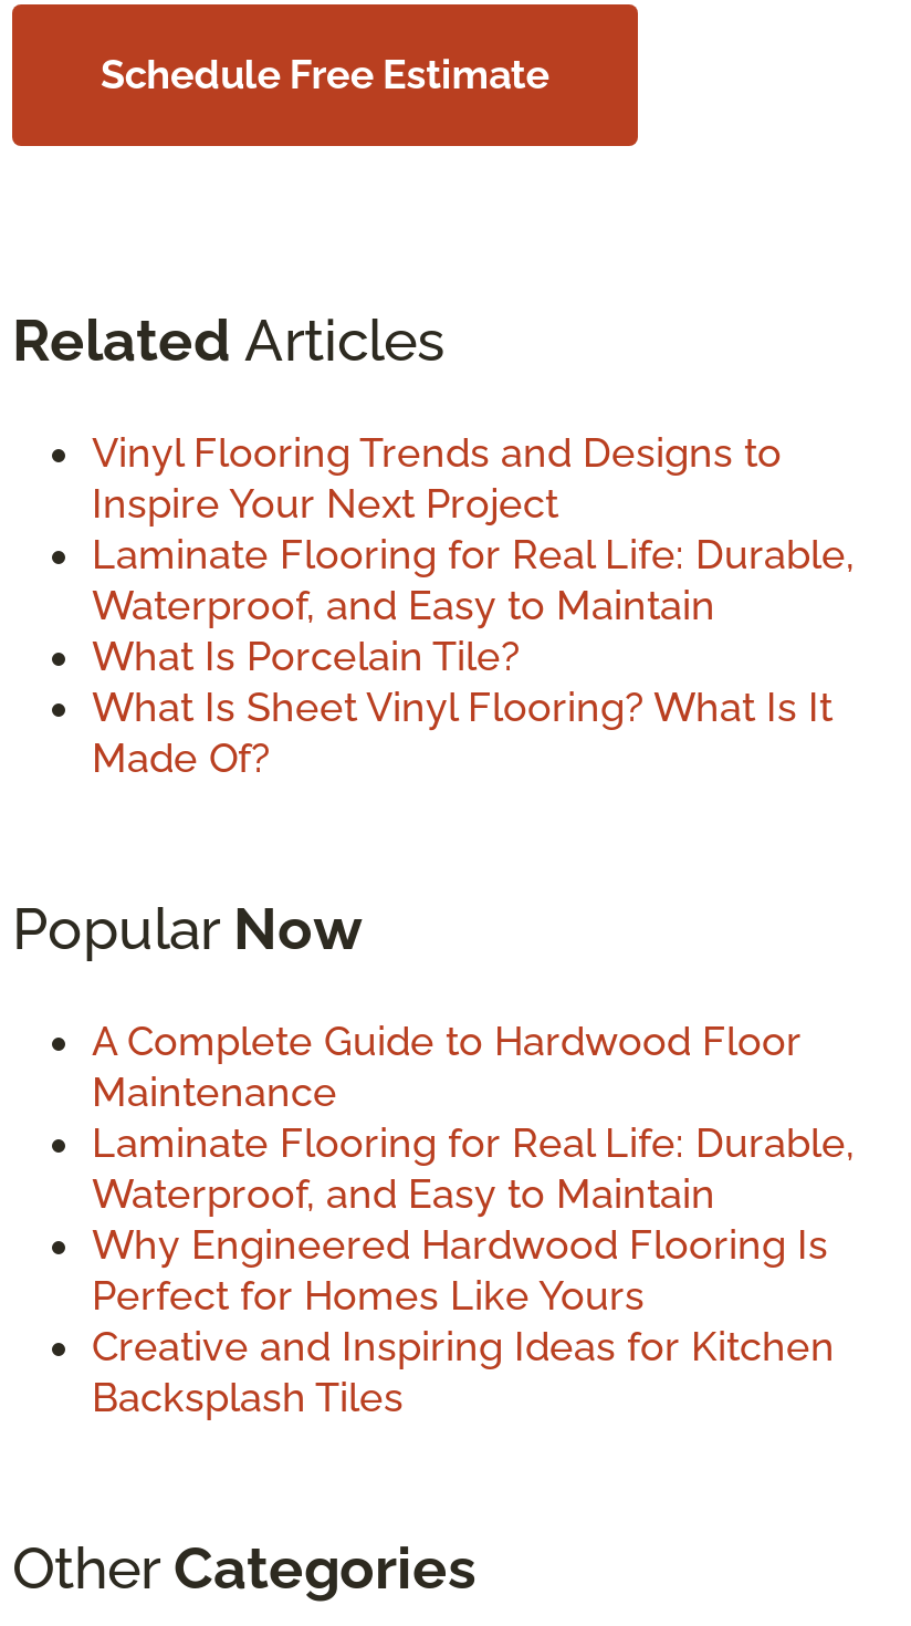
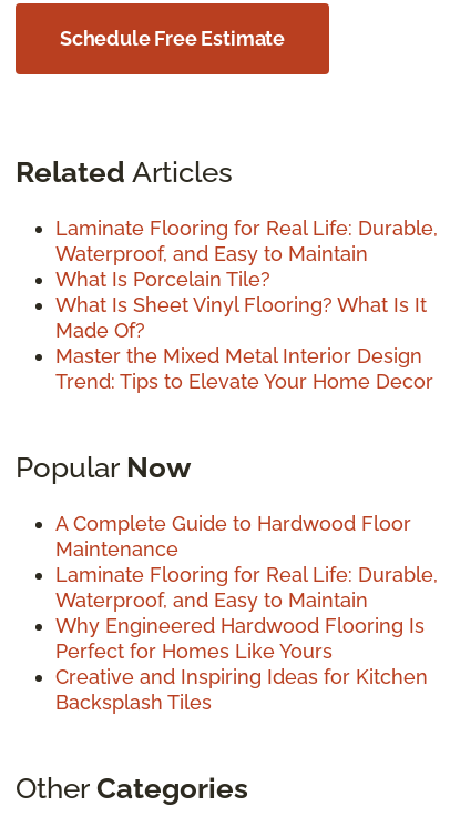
[92,428,782,526] Vinyl Flooring Trends and Designs to | Inspire Your Next Project -> none
moved [92,530,855,780] -> [55,216,438,341]: Laminate Flooring for Real Life: Durable, | Waterproof, and Easy to Maintain | What Is Porcelain Tile? | What Is Sheet Vinyl Flooring? What Is It | Made Of?
none -> [55,344,433,393] Master the Mixed Metal Interior Design | Trend: Tips to Elevate Your Home Decor

